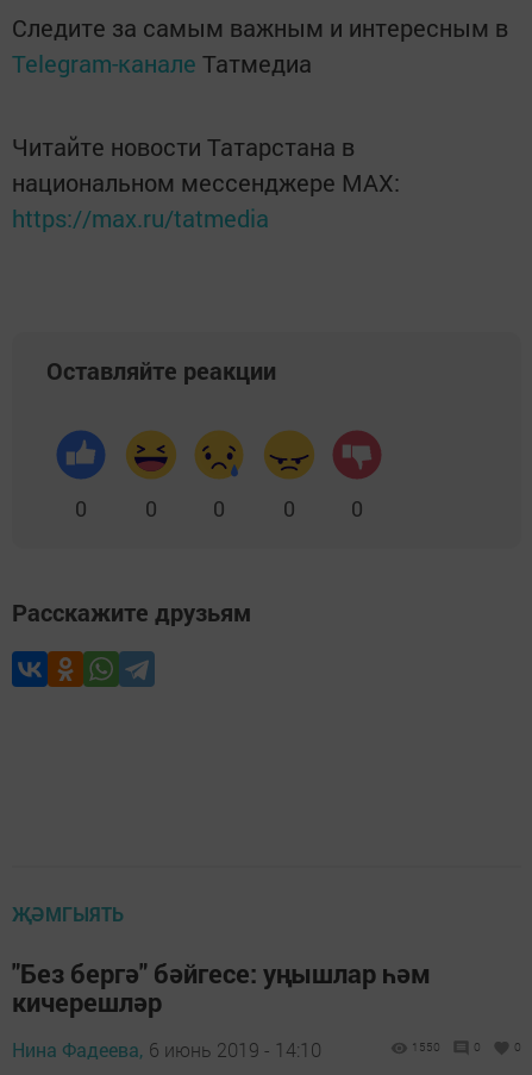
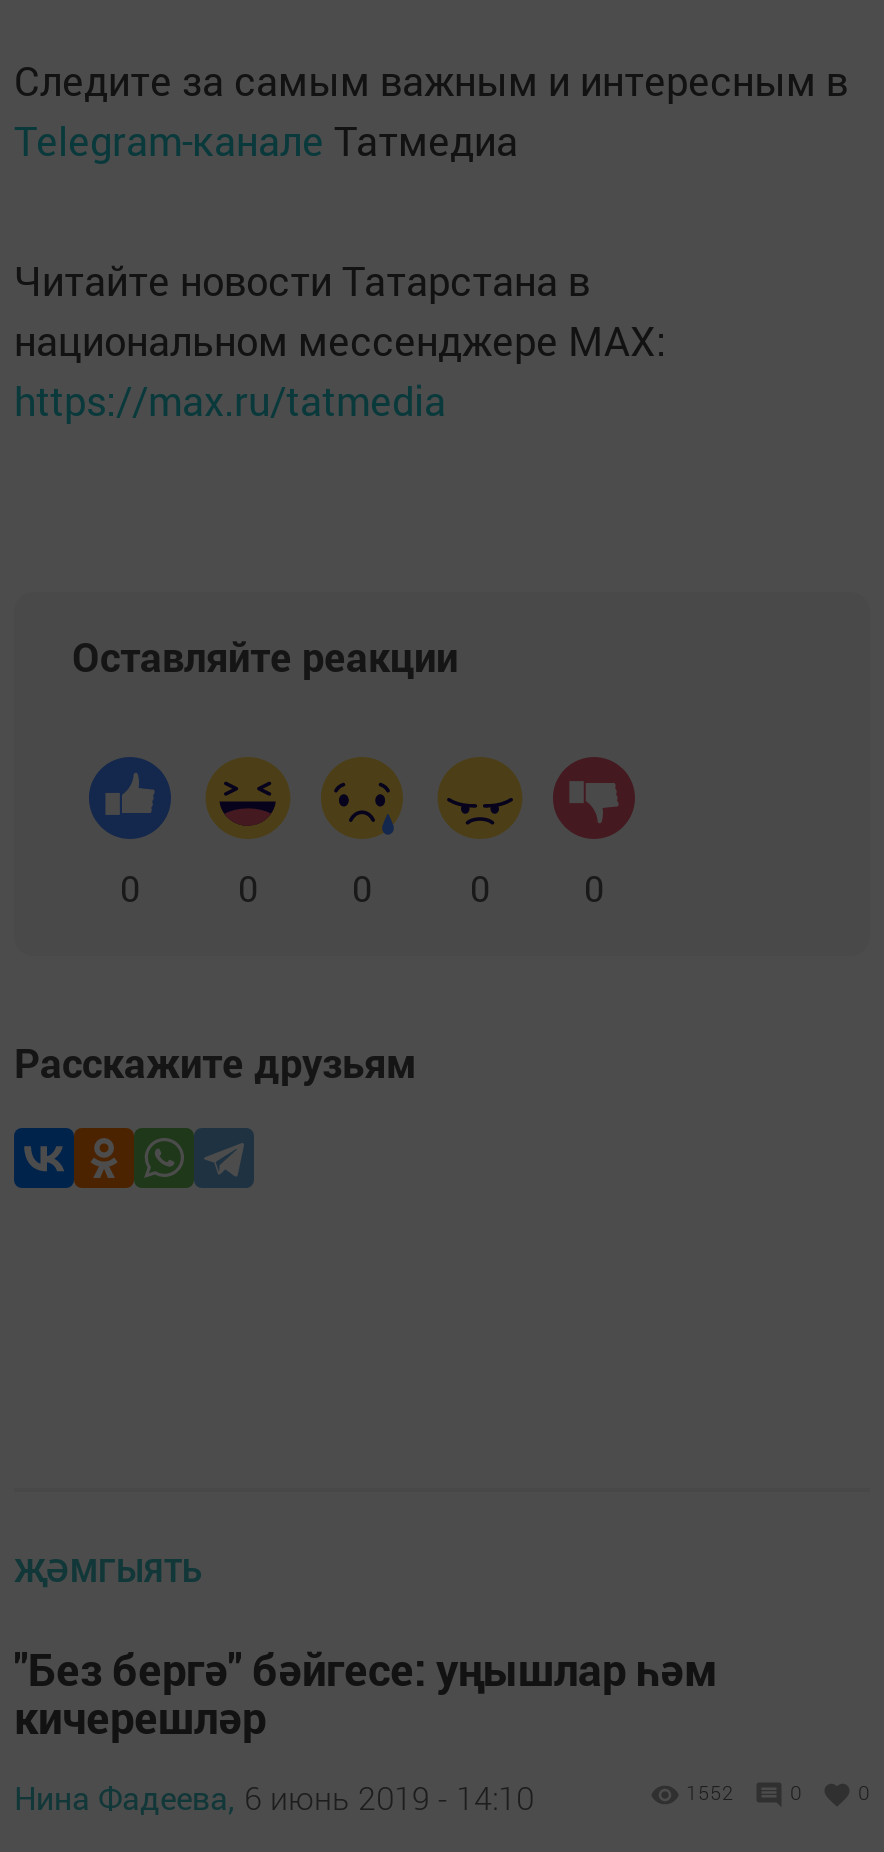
[412,1040,440,1055] 1550 -> [686,1781,734,1807] 1552

